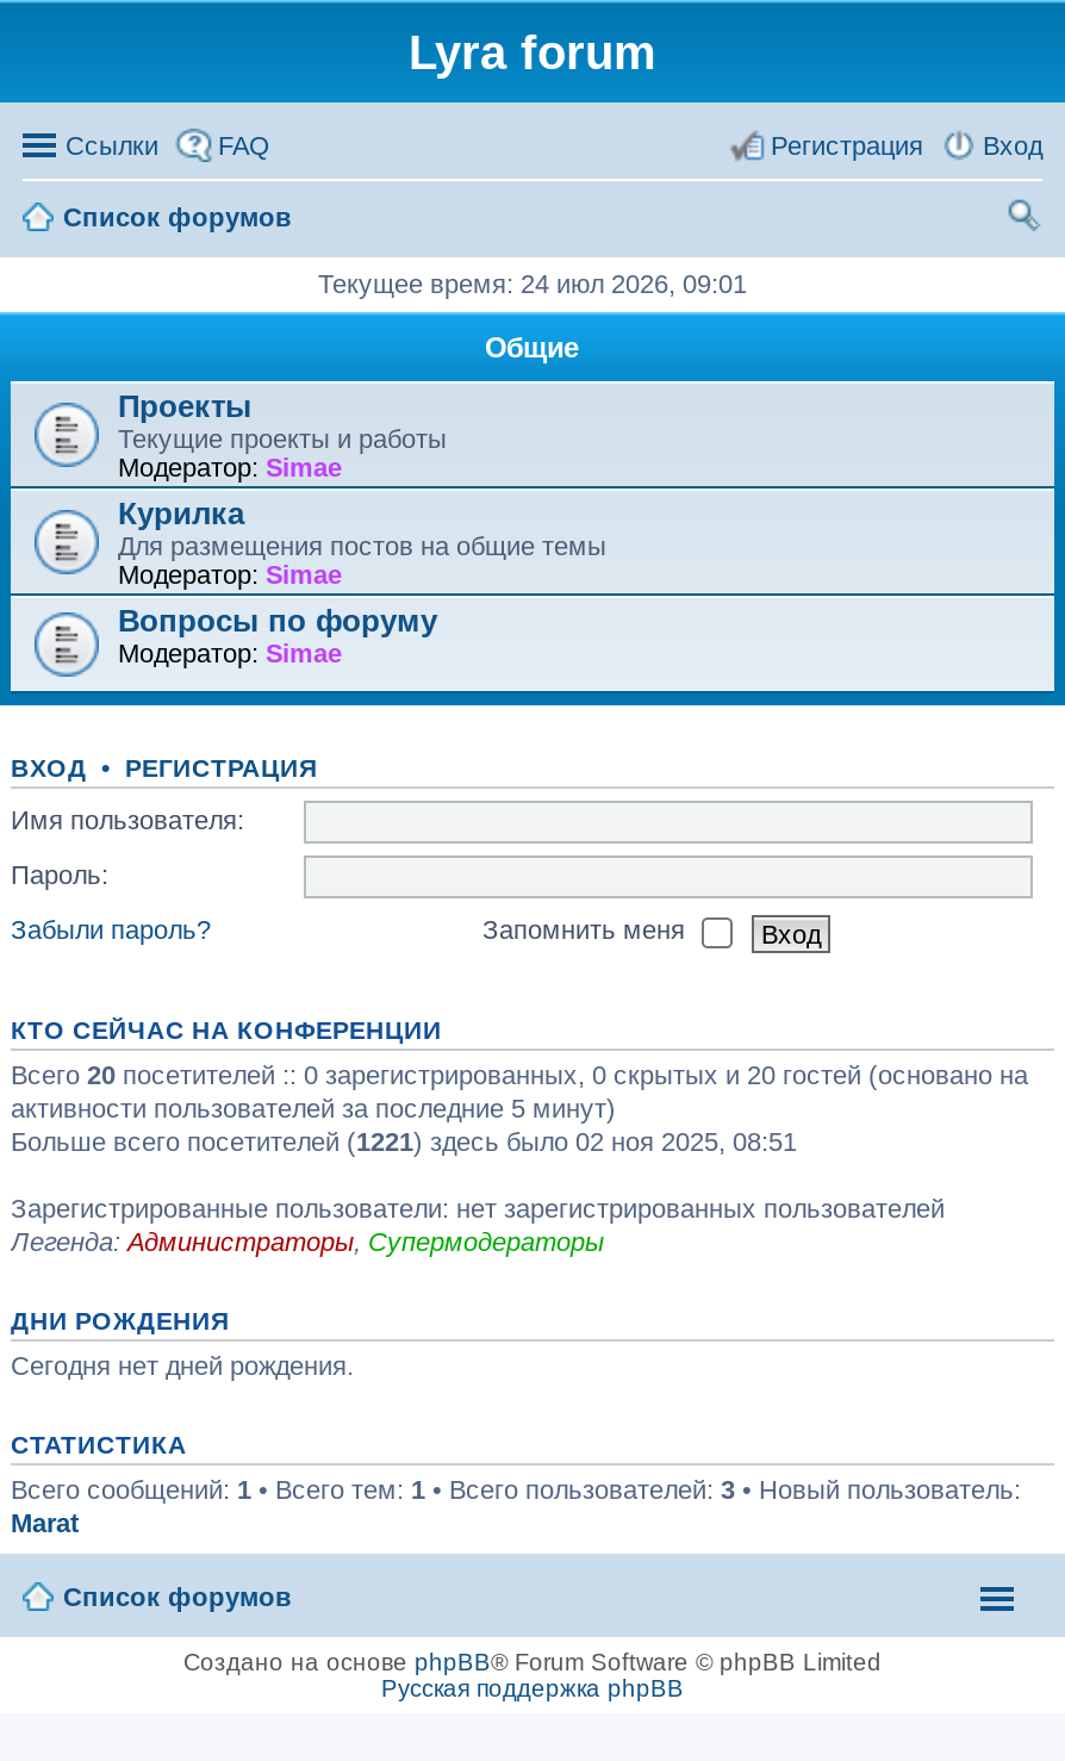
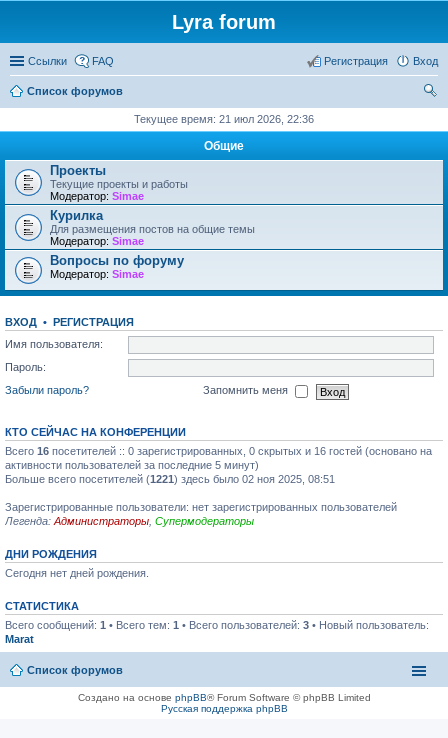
[318,269,747,298] Текущее время: 24 июл 2026, 09:01 -> [134,113,314,125] Текущее время: 21 июл 2026, 22:36
[11,1060,1028,1089] Всего 20 посетителей :: 0 зарегистрированных, 0 скрытых и 20 гостей (основано на -> [5,445,432,457] Всего 16 посетителей :: 0 зарегистрированных, 0 скрытых и 16 гостей (основано на

